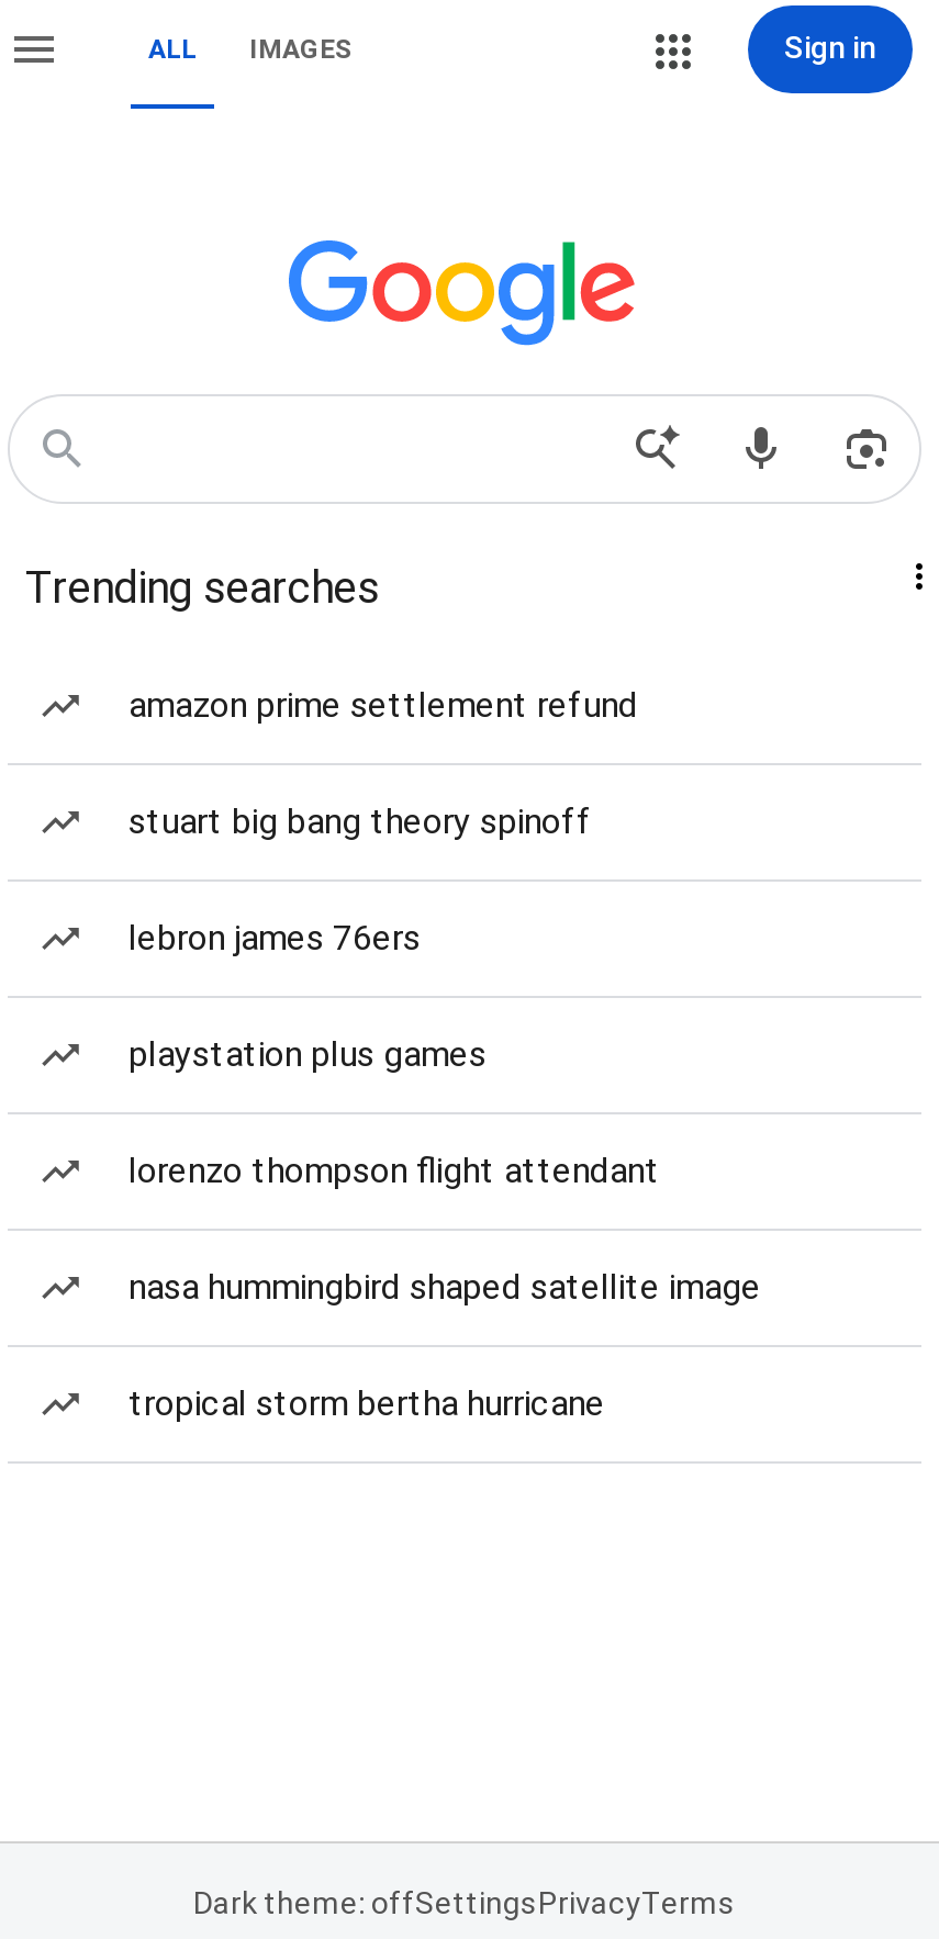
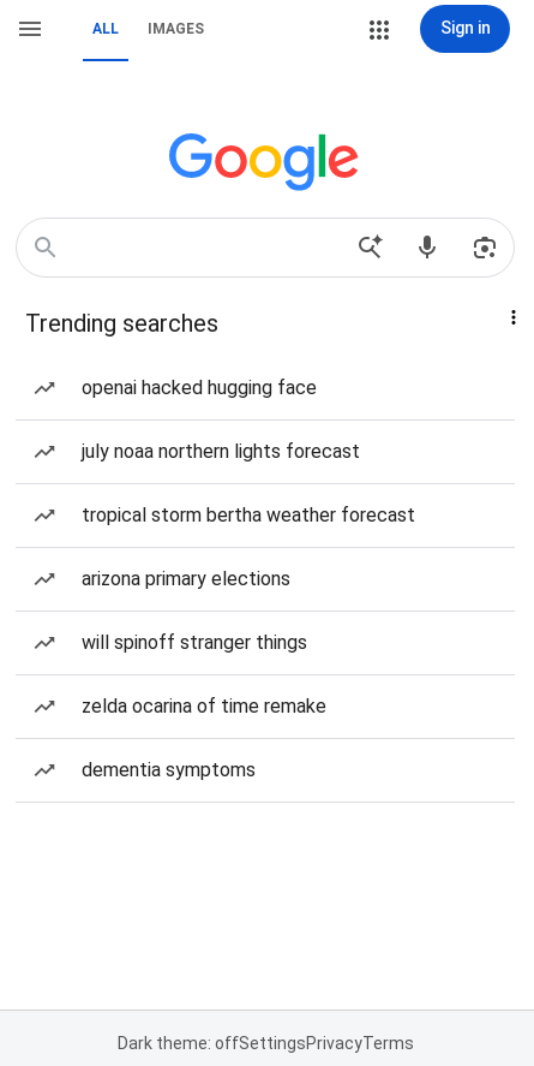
[128,684,638,726] amazon prime settlement refund -> [82,376,317,399] openai hacked hugging face
[128,800,592,842] stuart big bang theory spinoff -> [82,440,360,463] july noaa northern lights forecast
[128,917,421,959] lebron james 76ers -> [82,504,415,526] tropical storm bertha weather forecast
[128,1033,487,1075] playstation plus games -> [82,567,290,590] arizona primary elections
[128,1150,660,1191] lorenzo thompson flight attendant -> [82,631,307,654] will spinoff stranger things
[128,1266,761,1308] nasa hummingbird shaped satellite image -> [82,695,326,717] zelda ocarina of time remake
[128,1382,605,1424] tropical storm bertha hurricane -> [82,758,256,781] dementia symptoms

